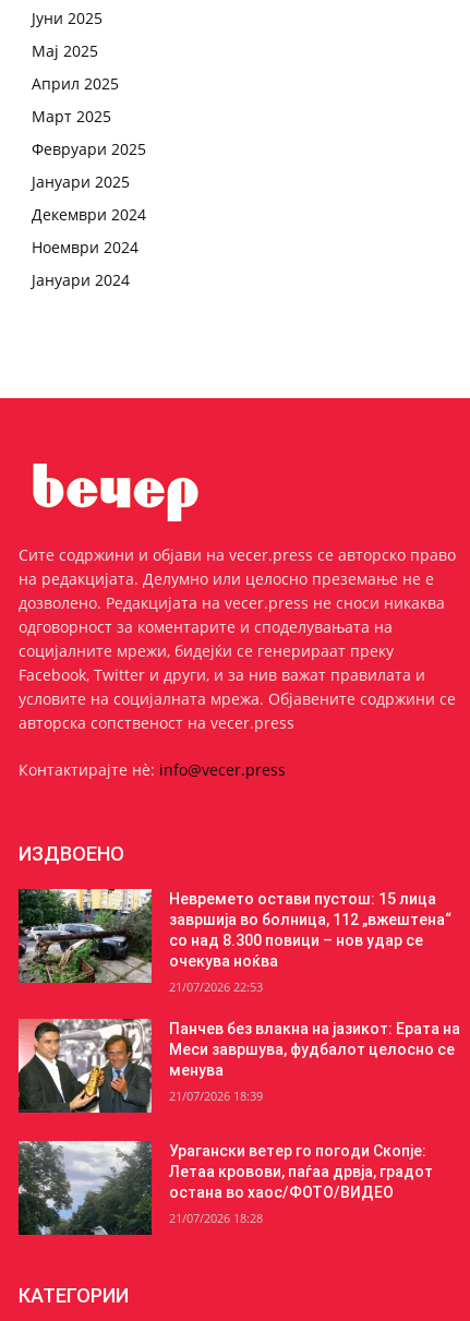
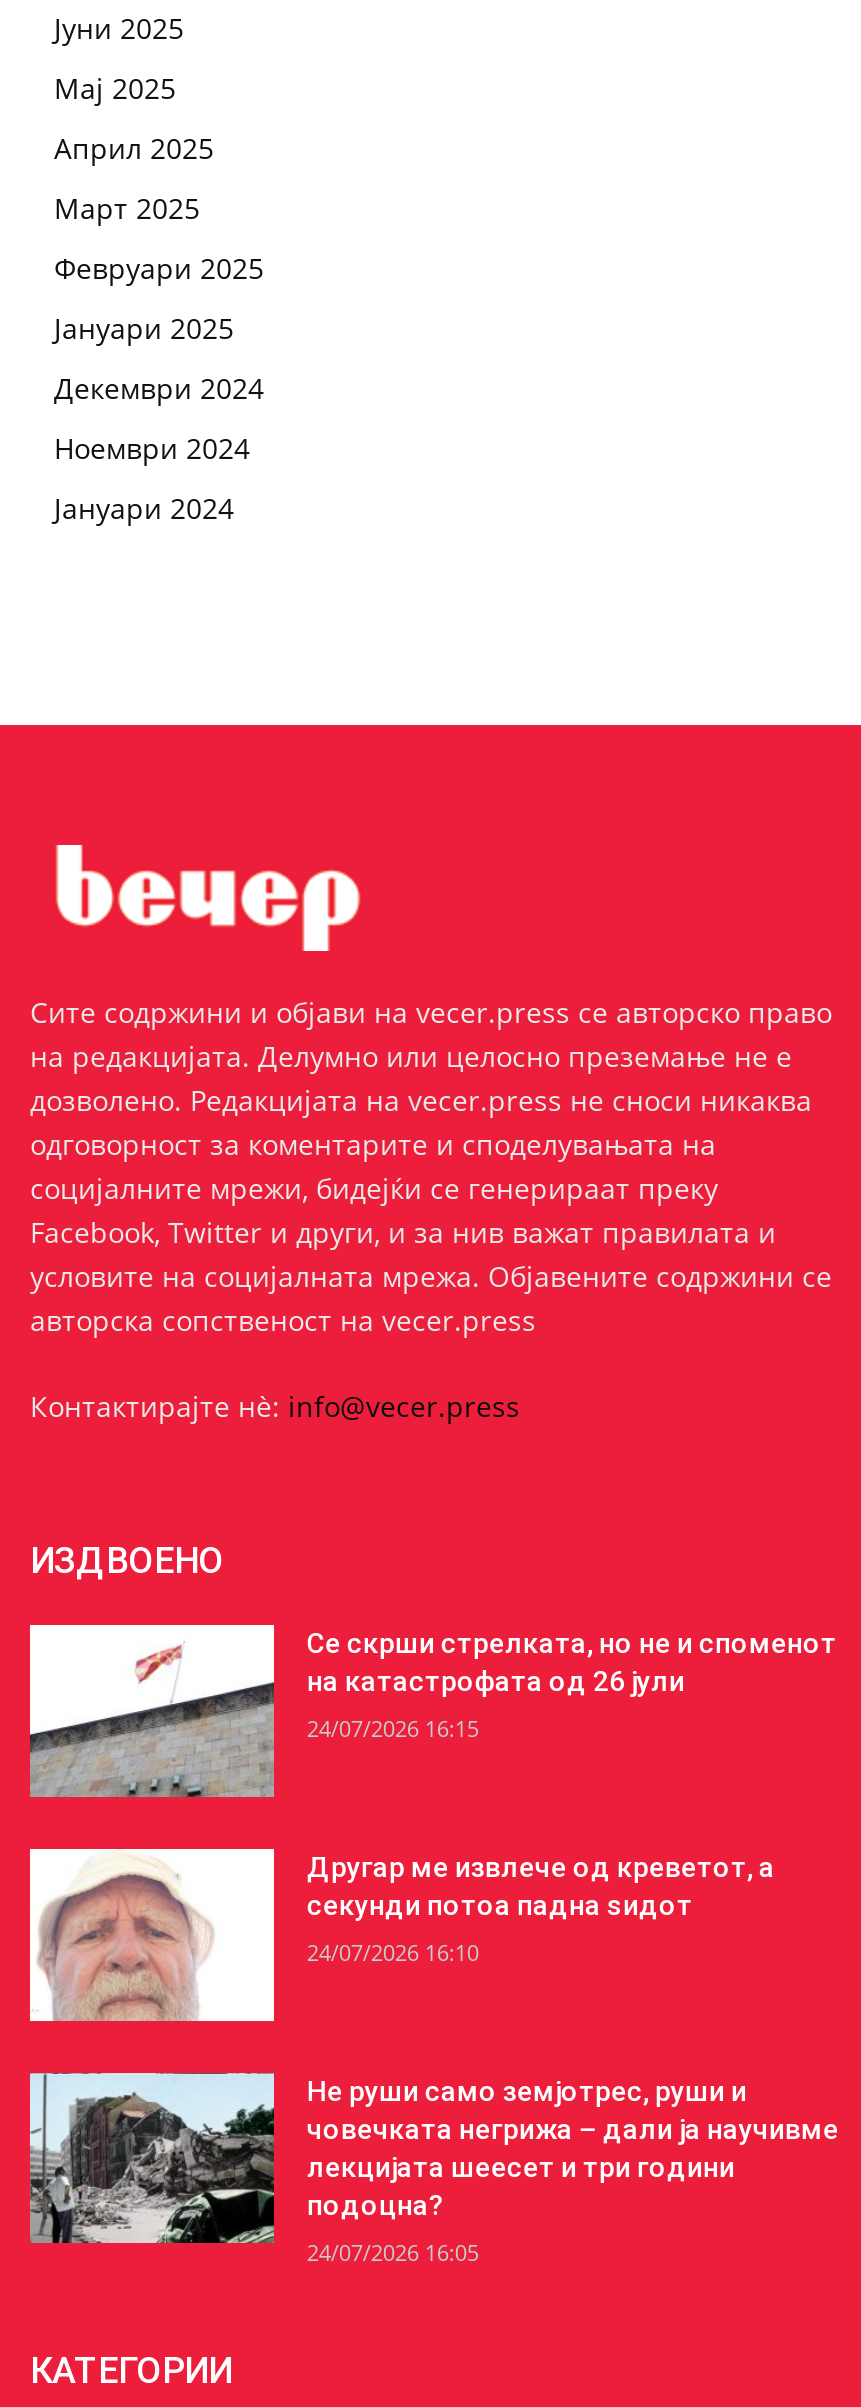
[17,888,452,984] [image] | Невремето остави пустош: 15 лица | завршија во болница, 112 „вжештена“ | со над 8.300 повици – нов удар се | очекува ноќва -> [28,1623,837,1799] [image] | Се скрши стрелката, но не и споменот | на катастрофата од 26 јули
[169,979,263,995] 21/07/2026 22:53 -> [307,1714,479,1744] 24/07/2026 16:15
[17,1011,461,1114] [image] | Панчев без влакна на јазикот: Ерата на | Меси завршува, фудбалот целосно се | менува -> [28,1847,775,2035] [image] | Другар ме извлече од креветот, а | секунди потоа падна ѕидот
[169,1088,263,1104] 21/07/2026 18:39 -> [307,1937,479,1967] 24/07/2026 16:10
[17,1133,433,1236] [image] | Урагански ветер го погоди Скопје: | Летаа кровови, паѓаа дрвја, градот | остана во хаос/ФОТО/ВИДЕО -> [28,2071,839,2259] [image] | Не руши само земјотрес, руши и | човечката негрижа – дали ја научивме | лекцијата шеесет и три години | подоцна?
[169,1210,263,1226] 21/07/2026 18:28 -> [307,2236,479,2266] 24/07/2026 16:05

